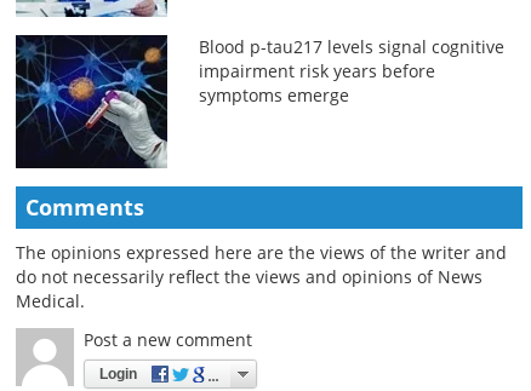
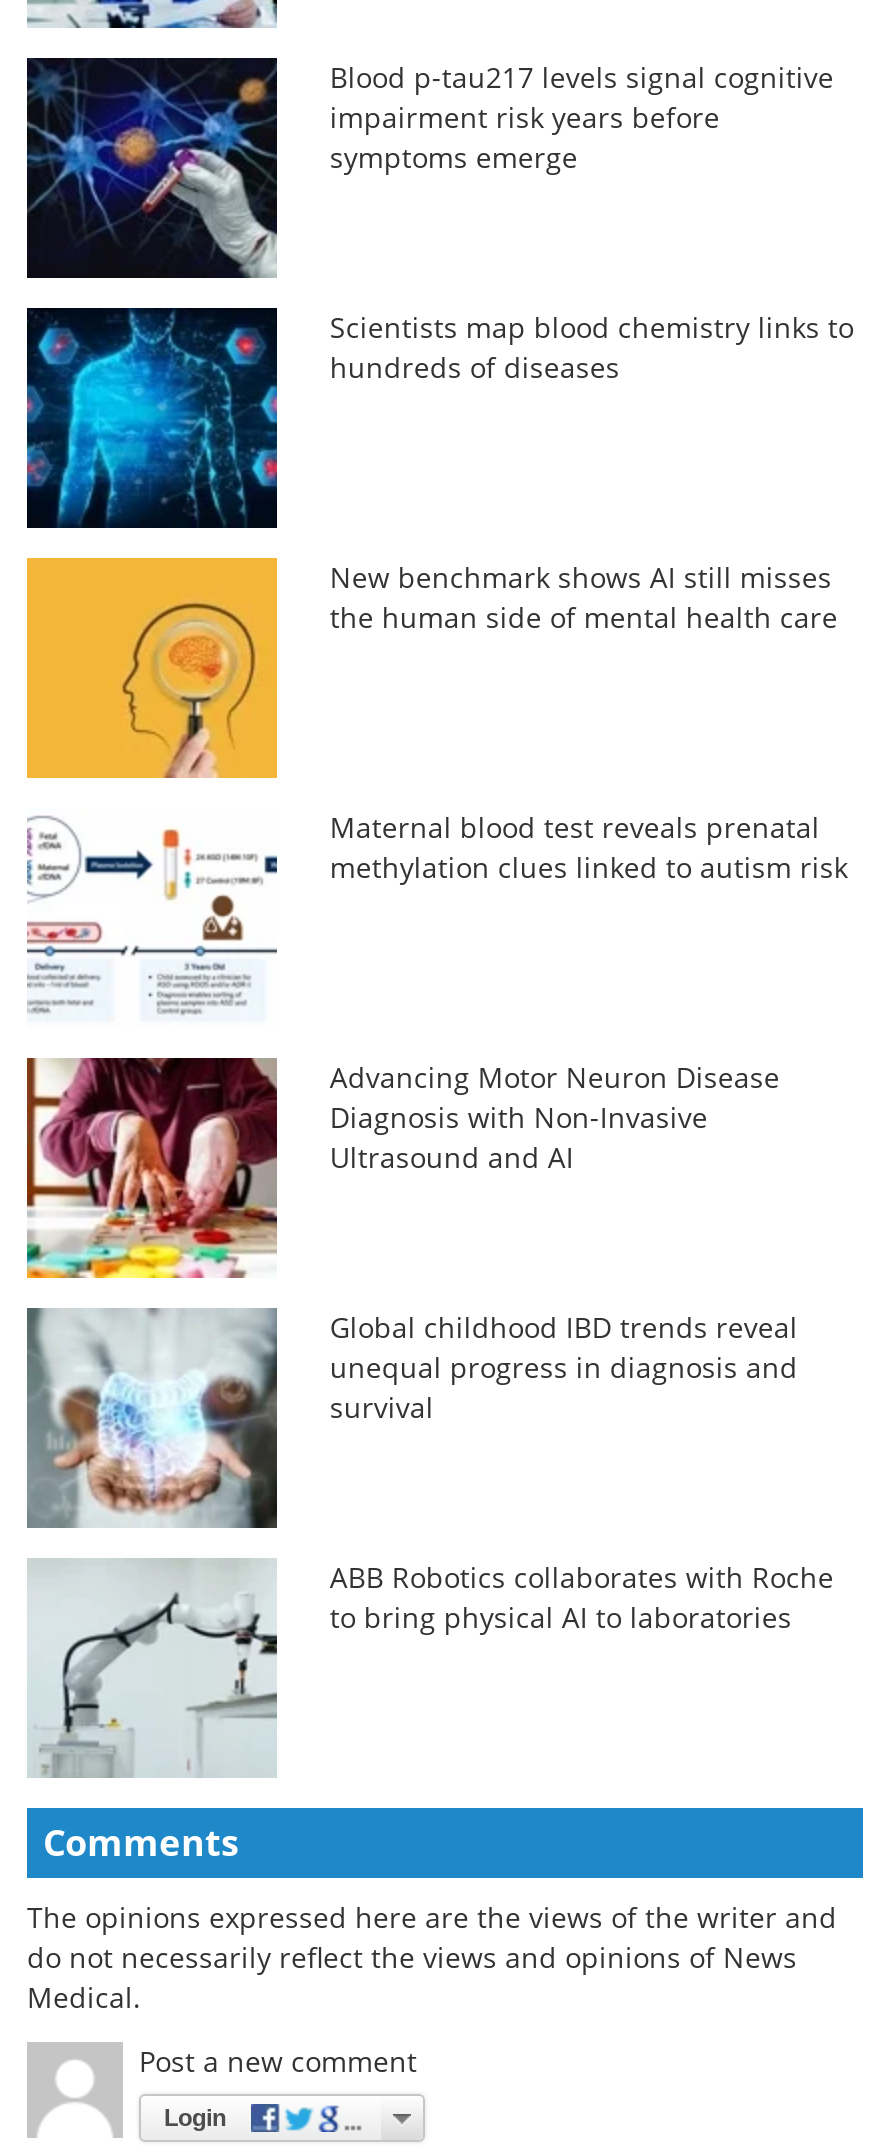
none -> [25,306,854,530] [image] | Scientists map blood chemistry links to | hundreds of diseases
none -> [25,544,838,780] [image] | New benchmark shows AI still misses | the human side of mental health care
none -> [25,1056,780,1280] [image] | Advancing Motor Neuron Disease | Diagnosis with Non-Invasive | Ultrasound and AI
none -> [27,808,848,1016] [image] | Maternal blood test reveals prenatal | methylation clues linked to autism risk
none -> [27,1306,798,1530] [image] | Global childhood IBD trends reveal | unequal progress in diagnosis and | survival
none -> [27,1558,834,1778] [image] | ABB Robotics collaborates with Roche | to bring physical AI to laboratories

